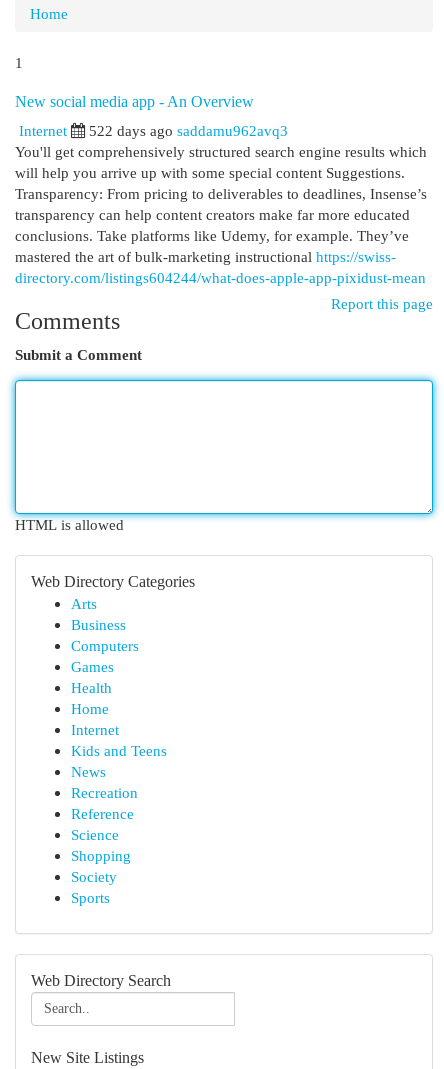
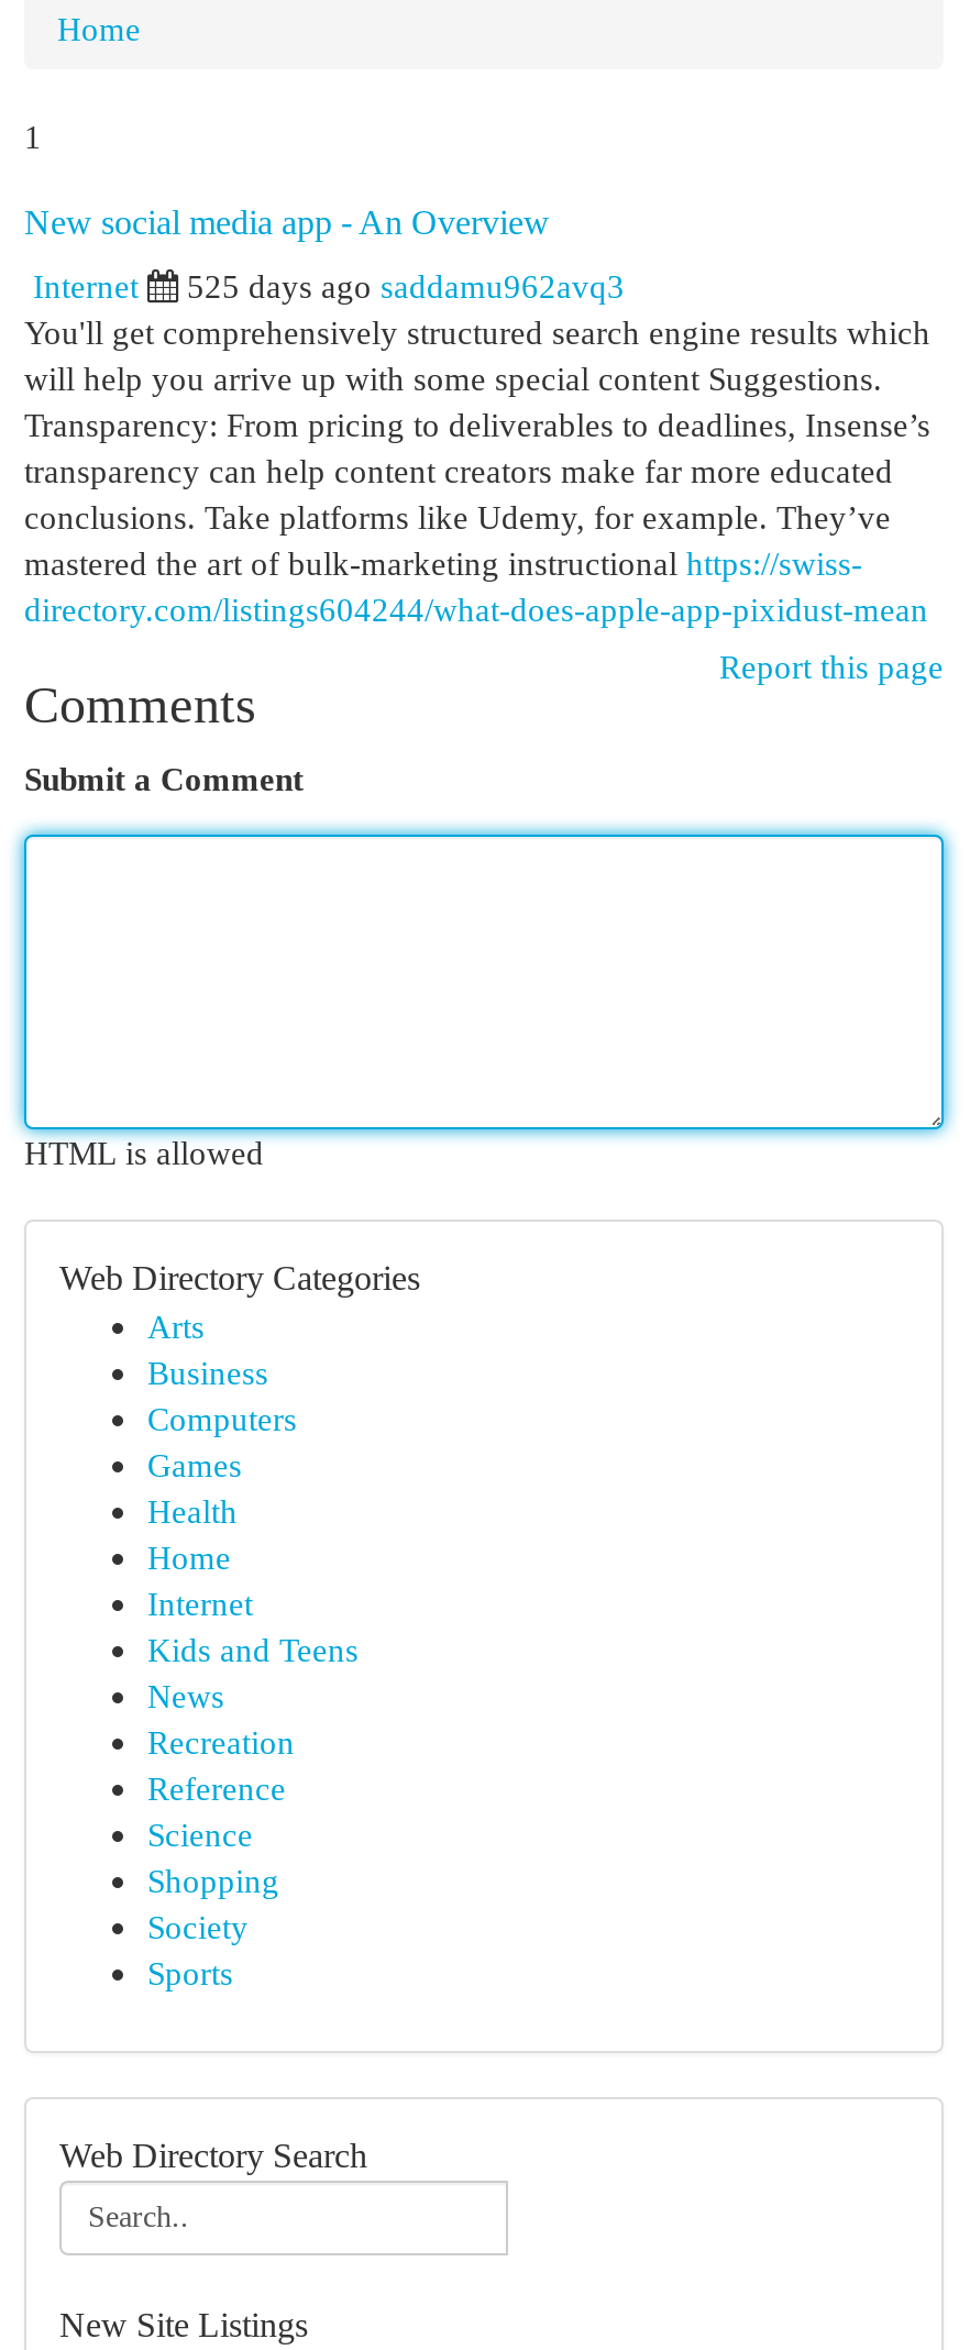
[89,122,288,139] 522 days ago saddamu962avq3 -> [187,267,625,305] 525 days ago saddamu962avq3

